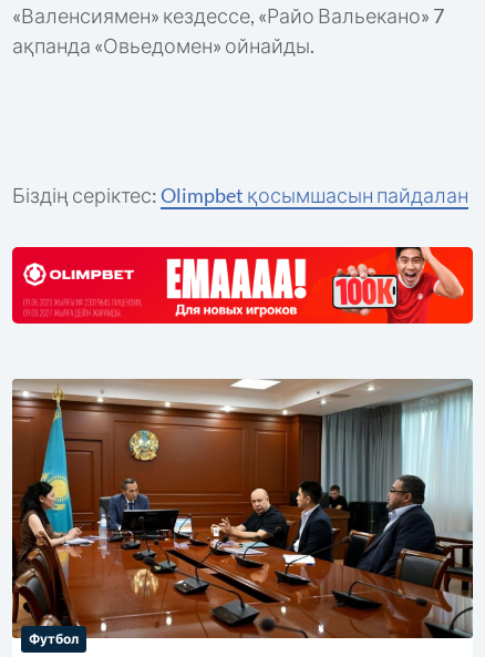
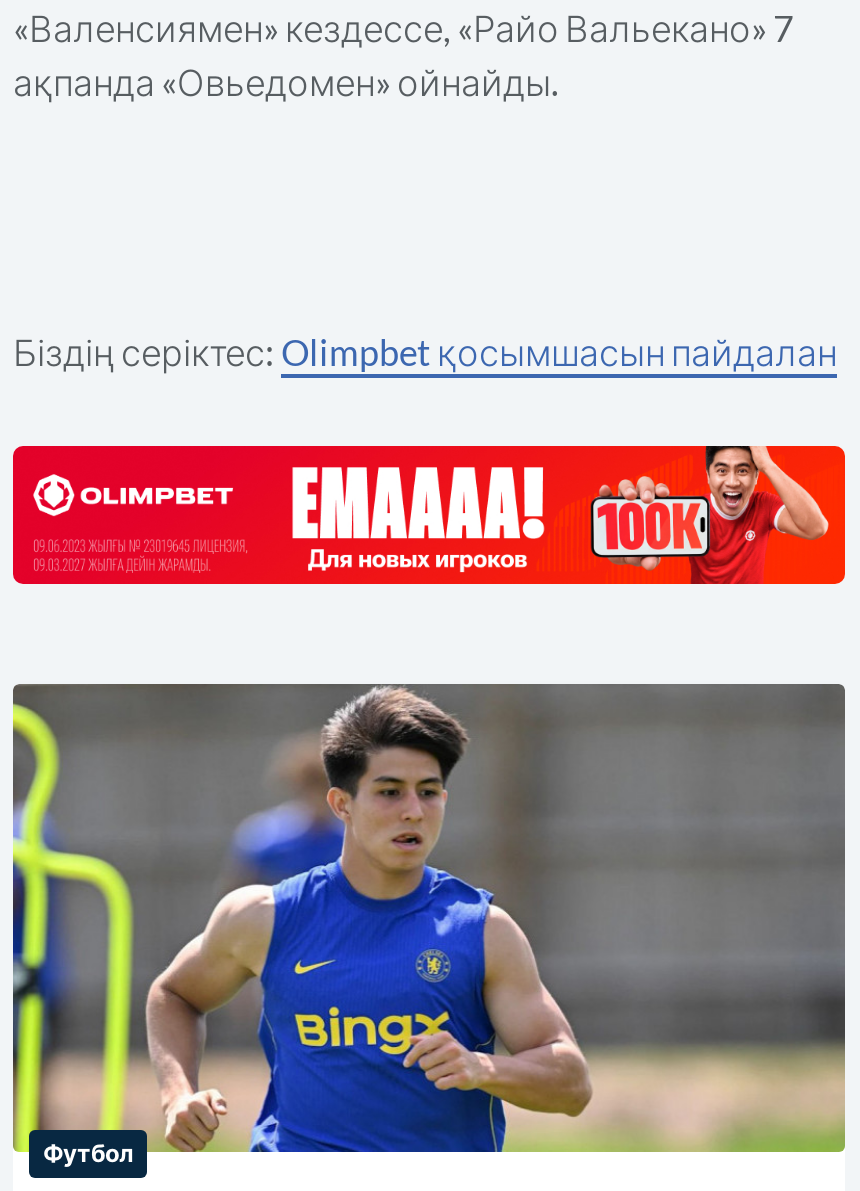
[11,379,473,639] [image] -> [11,682,847,1154] [image]

